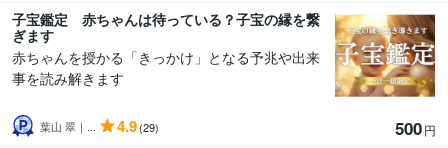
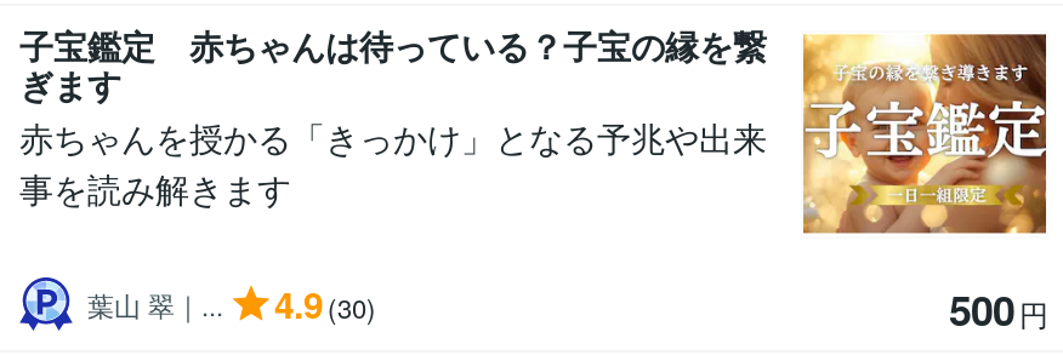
[117,115,159,137] 4.9 (29) -> [274,277,376,331] 4.9 (30)

